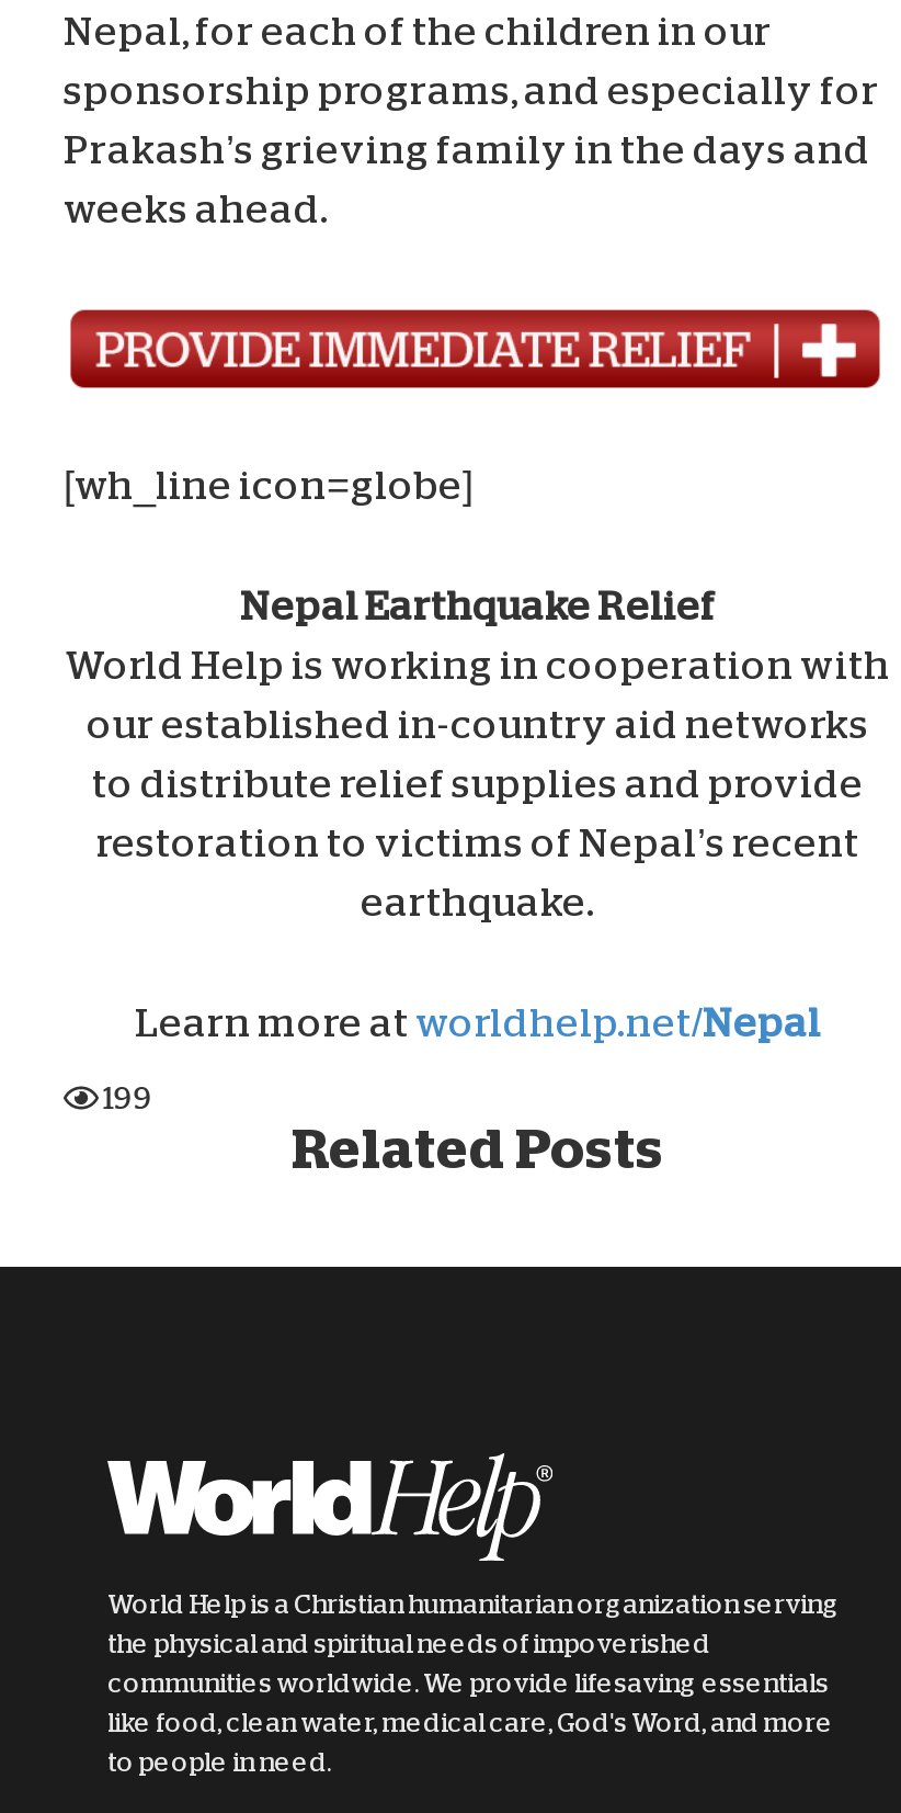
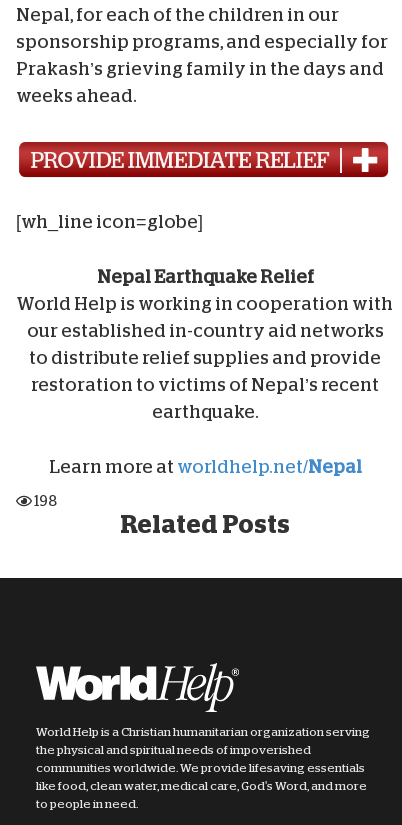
[98,1083,153,1114] 199 -> [32,494,57,508] 198

